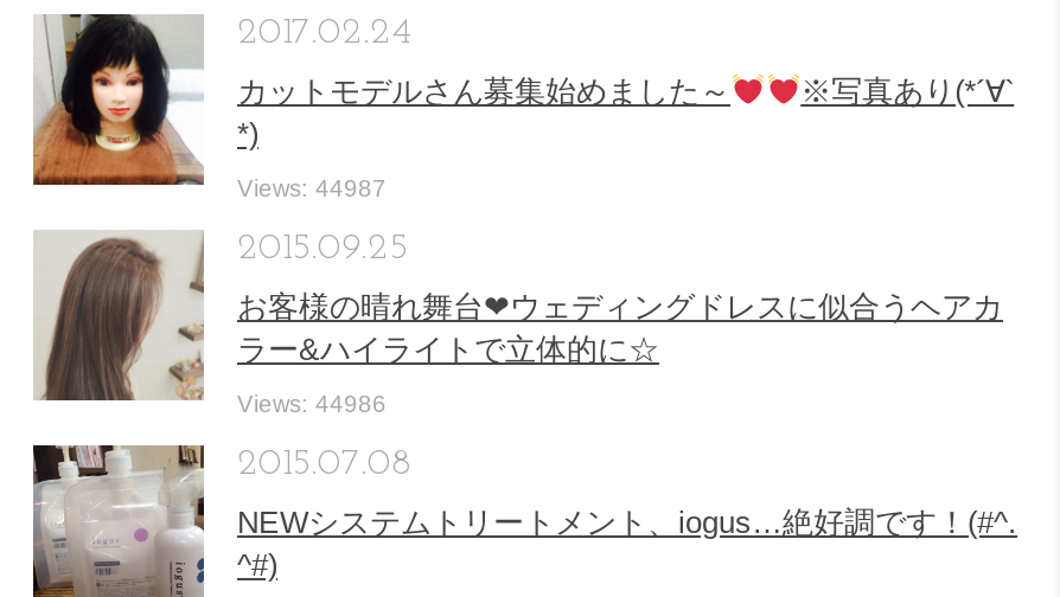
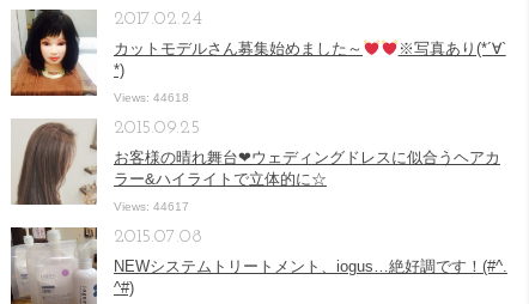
[237,175,387,201] Views: 44987 -> [114,91,189,104] Views: 44618
[237,391,387,417] Views: 44986 -> [114,200,189,213] Views: 44617

